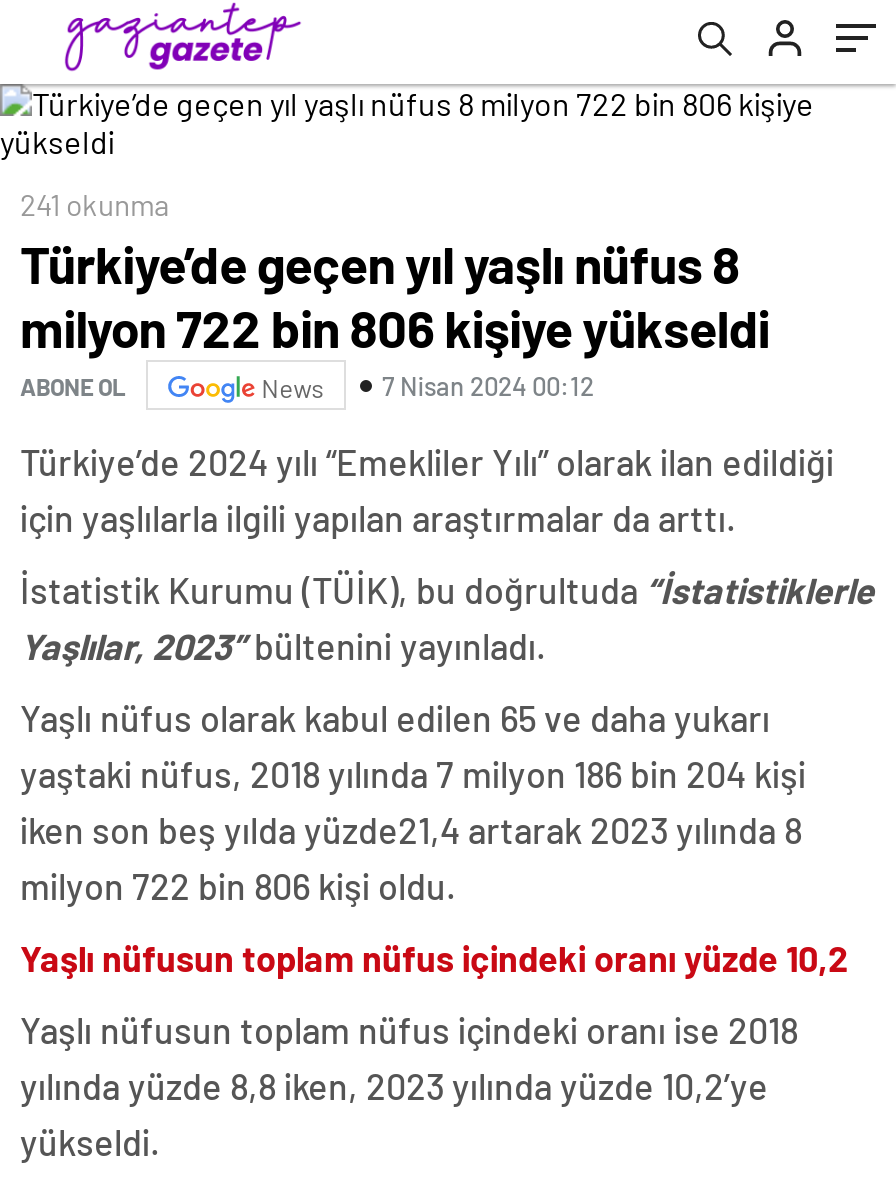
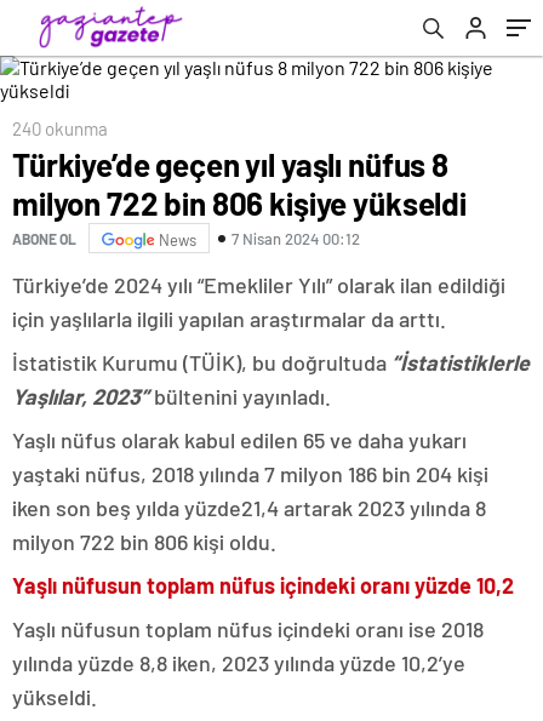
[20,186,170,222] 241 okunma -> [12,118,108,139] 240 okunma

